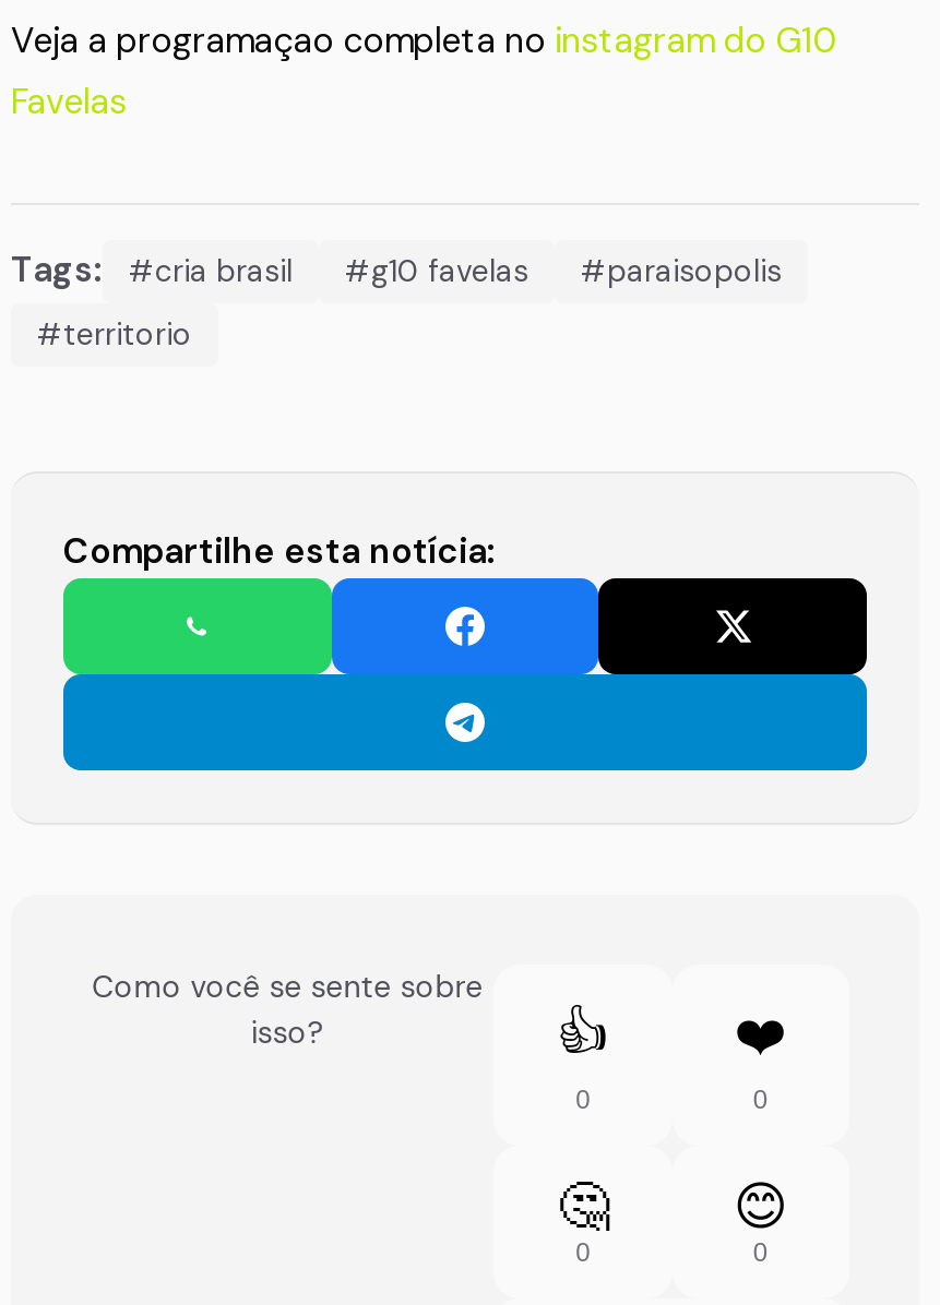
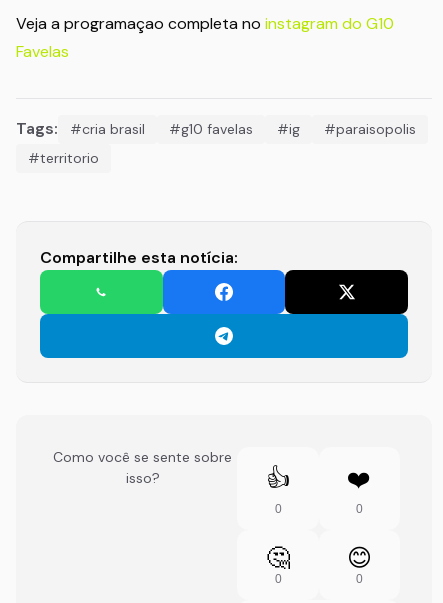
none -> [277,120,300,138] #ig

